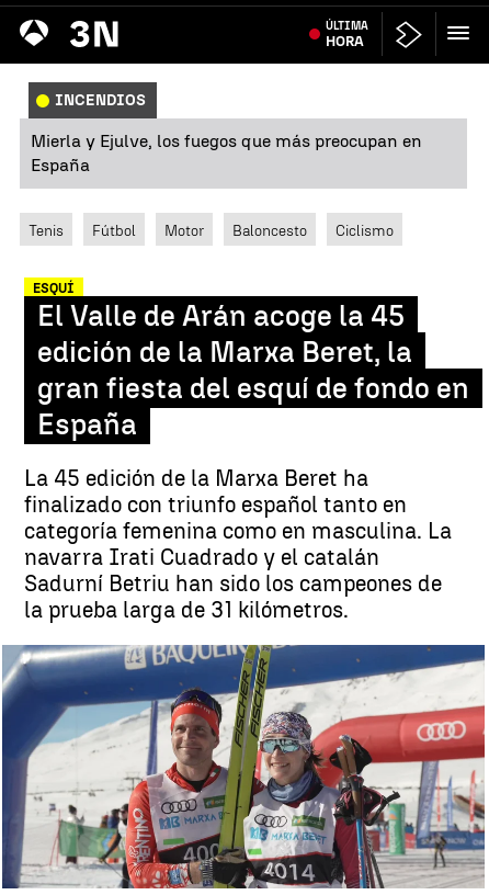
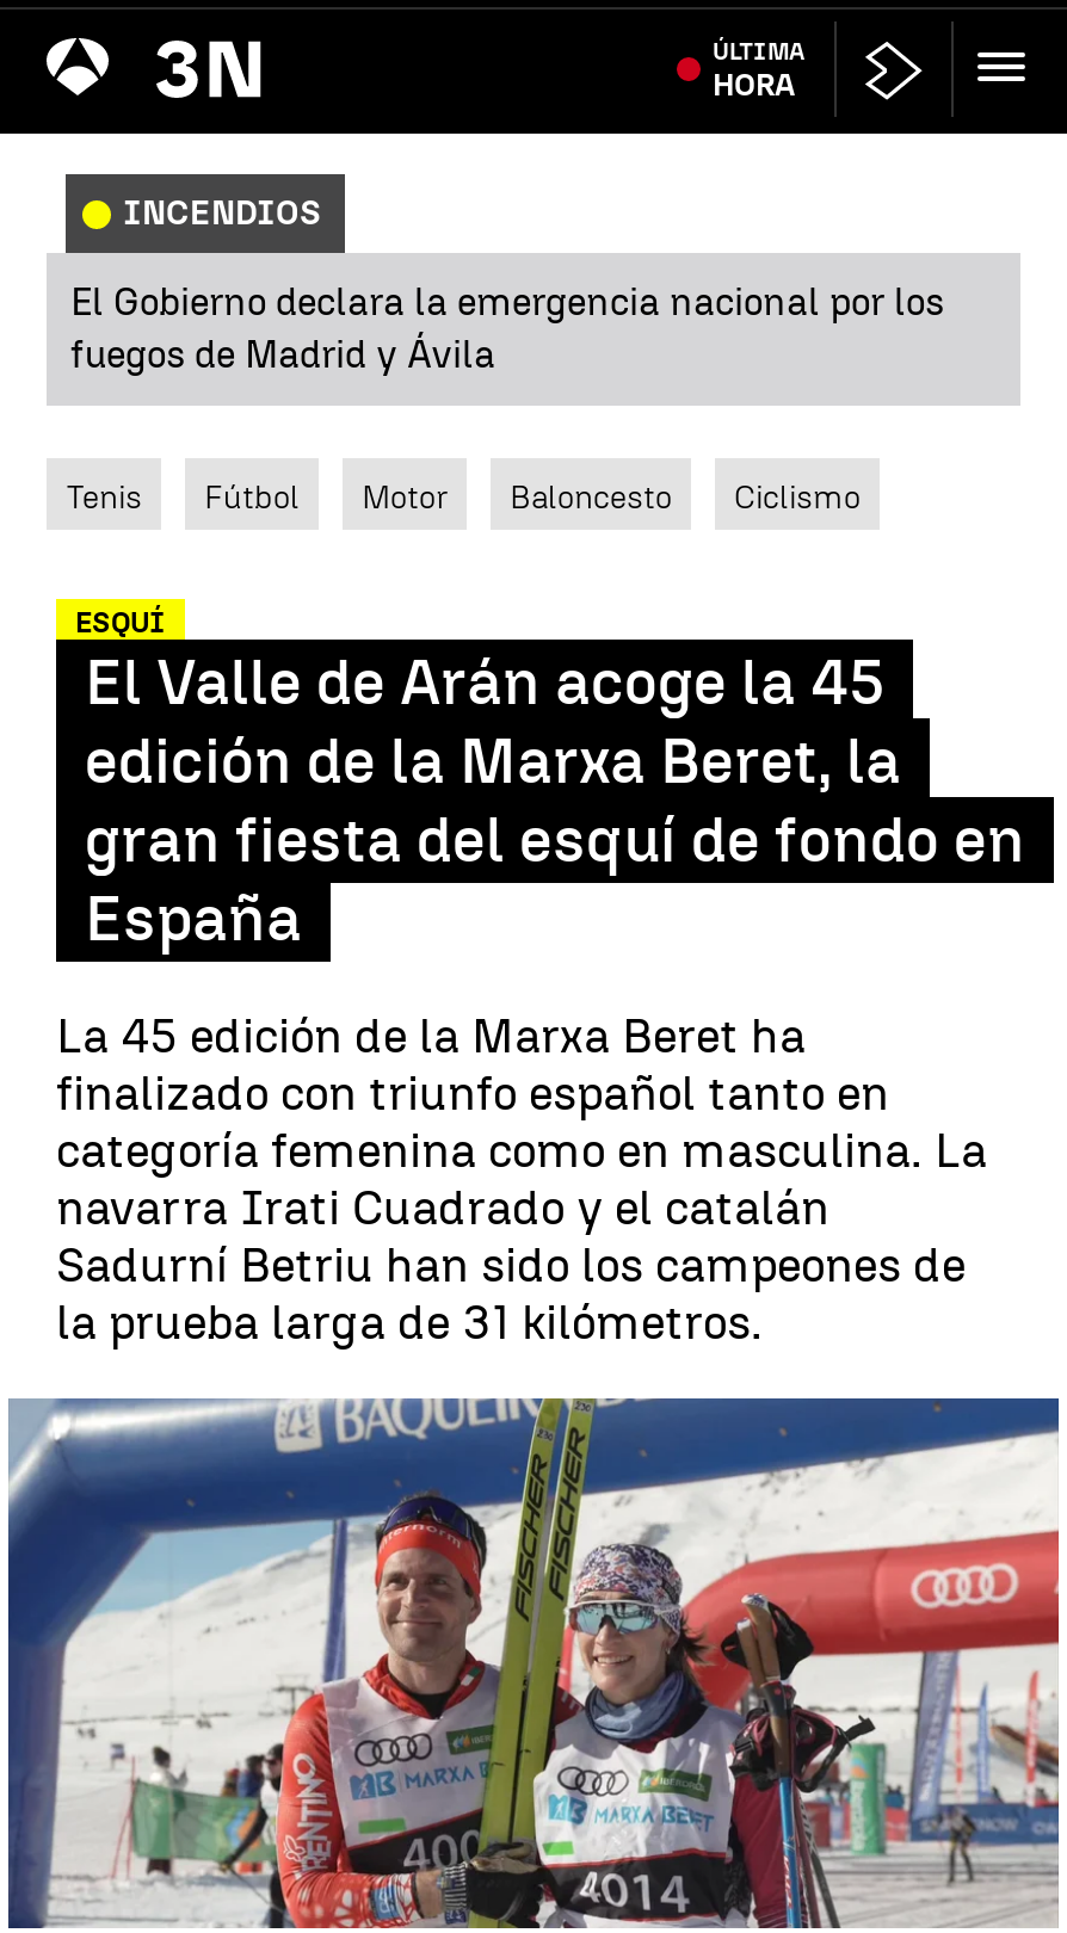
[31,131,422,175] Mierla y Ejulve, los fuegos que más preocupan en | España -> [70,279,944,377] El Gobierno declara la emergencia nacional por los | fuegos de Madrid y Ávila

